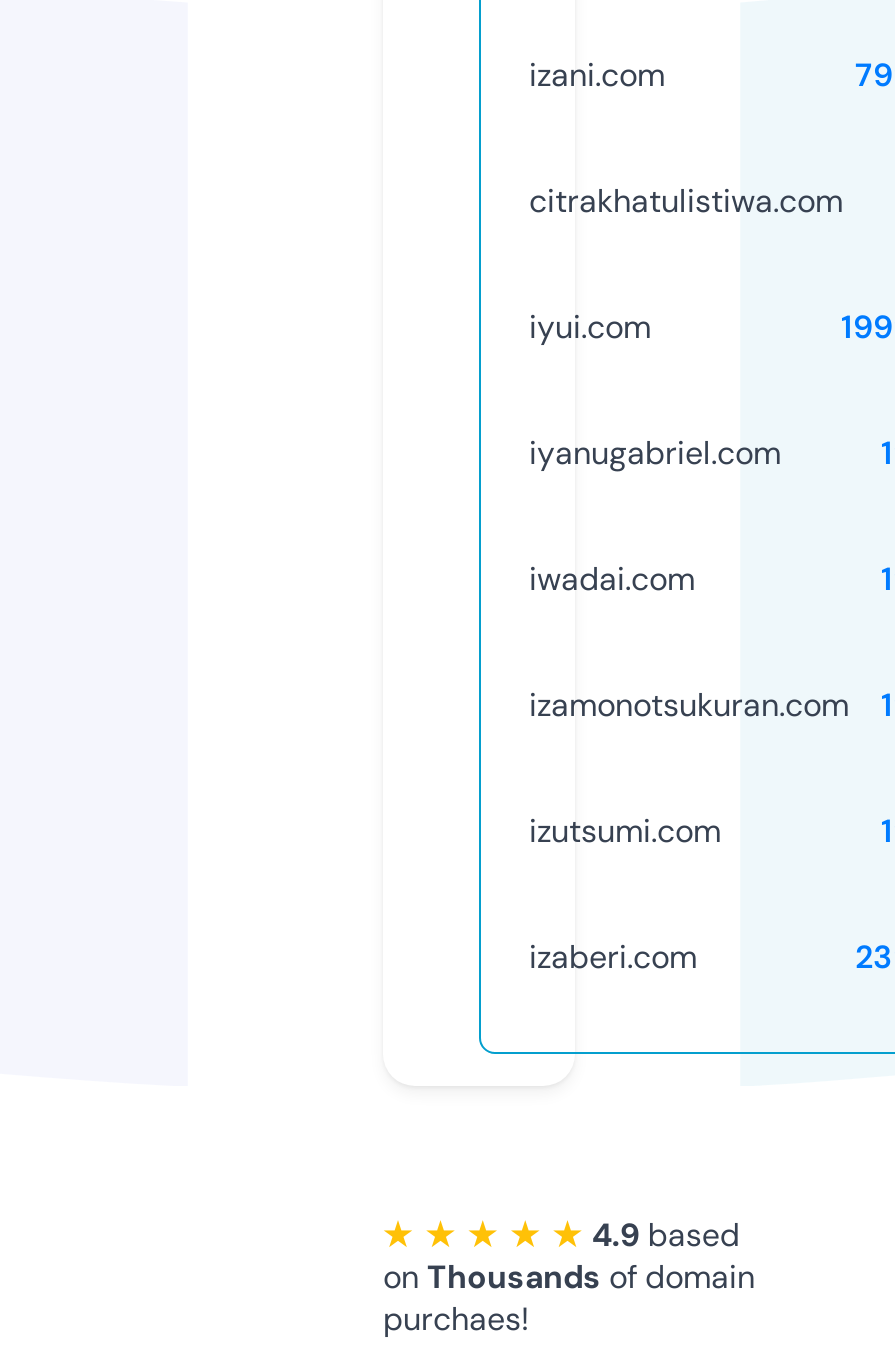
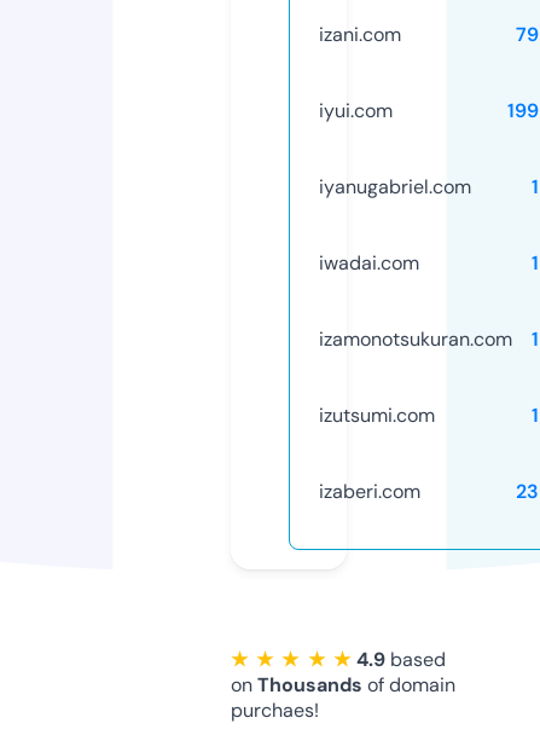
[529,180,843,222] citrakhatulistiwa.com -> none

